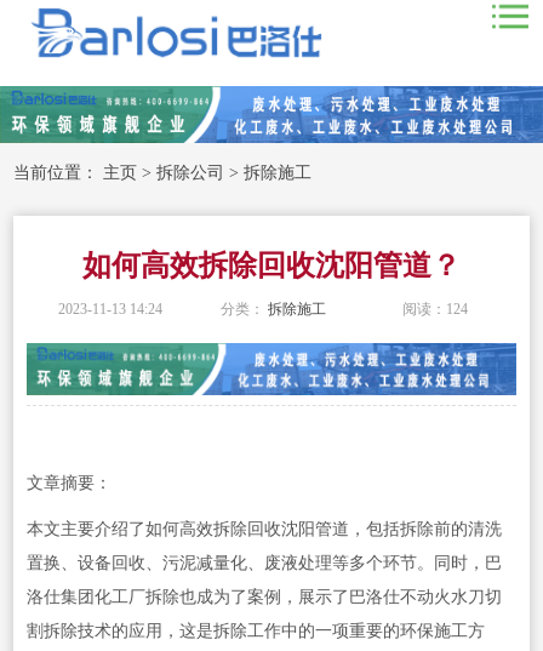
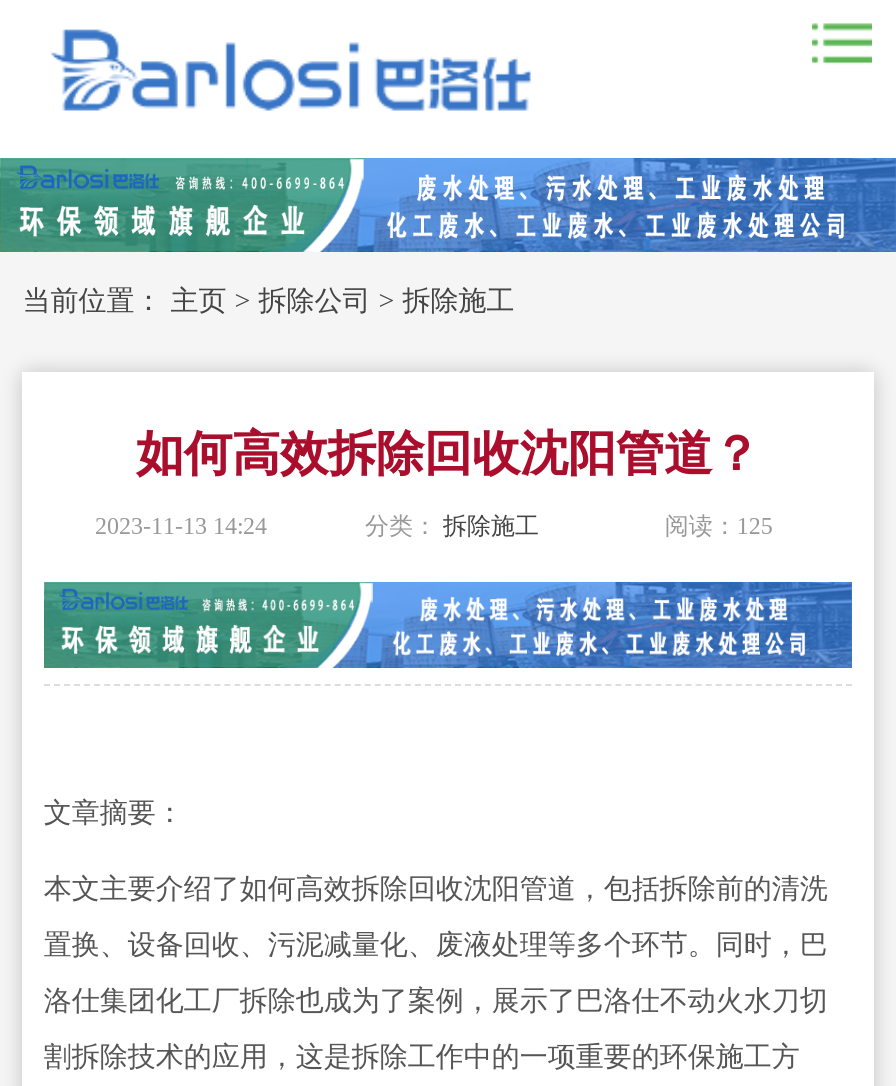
[403,301,468,318] 阅读：124 -> [665,513,773,541] 阅读：125

